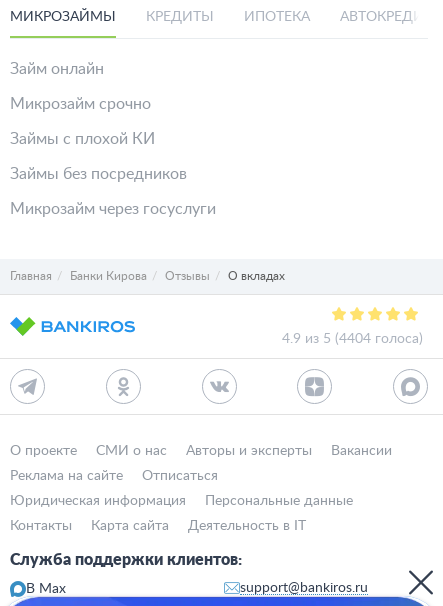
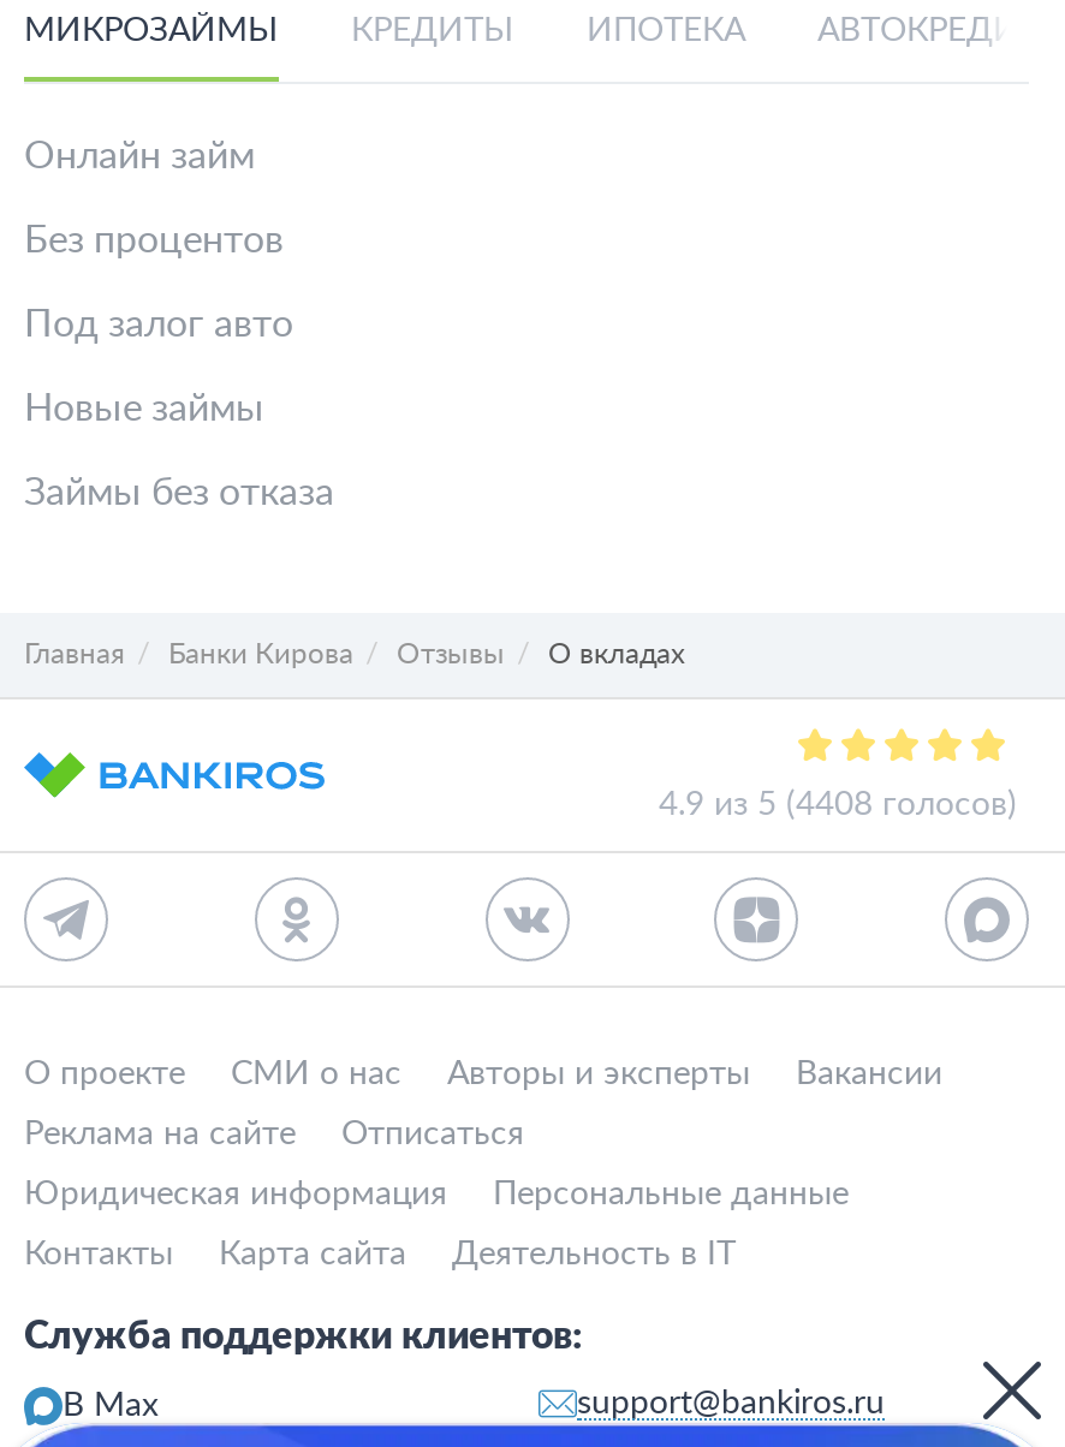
[10,61,104,77] Займ онлайн -> [24,137,255,175] Онлайн займ
[10,96,151,112] Микрозайм срочно -> [24,221,284,260] Без процентов
[10,131,155,147] Займы с плохой КИ -> [24,305,293,344] Под залог авто
[10,166,187,182] Займы без посредников -> [24,389,264,428] Новые займы
[10,201,216,217] Микрозайм через госуслуги -> [24,474,334,512] Займы без отказа
[282,332,423,346] 4.9 из 5 (4404 голоса) -> [659,788,1017,822] 4.9 из 5 (4408 голосов)

